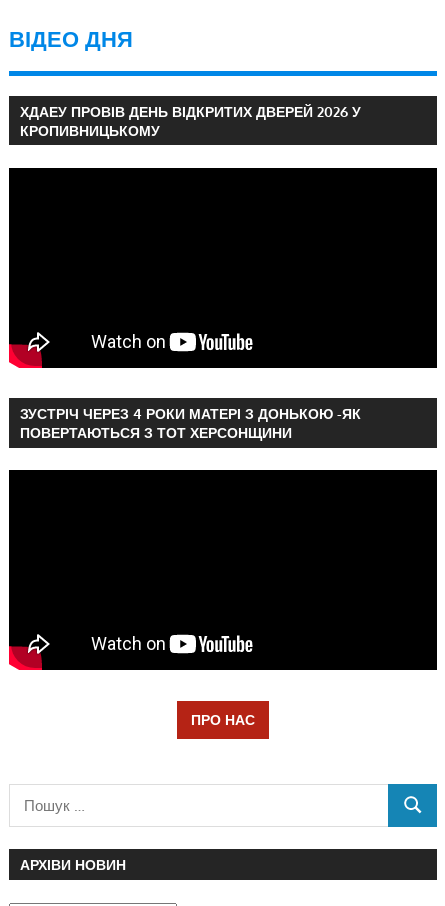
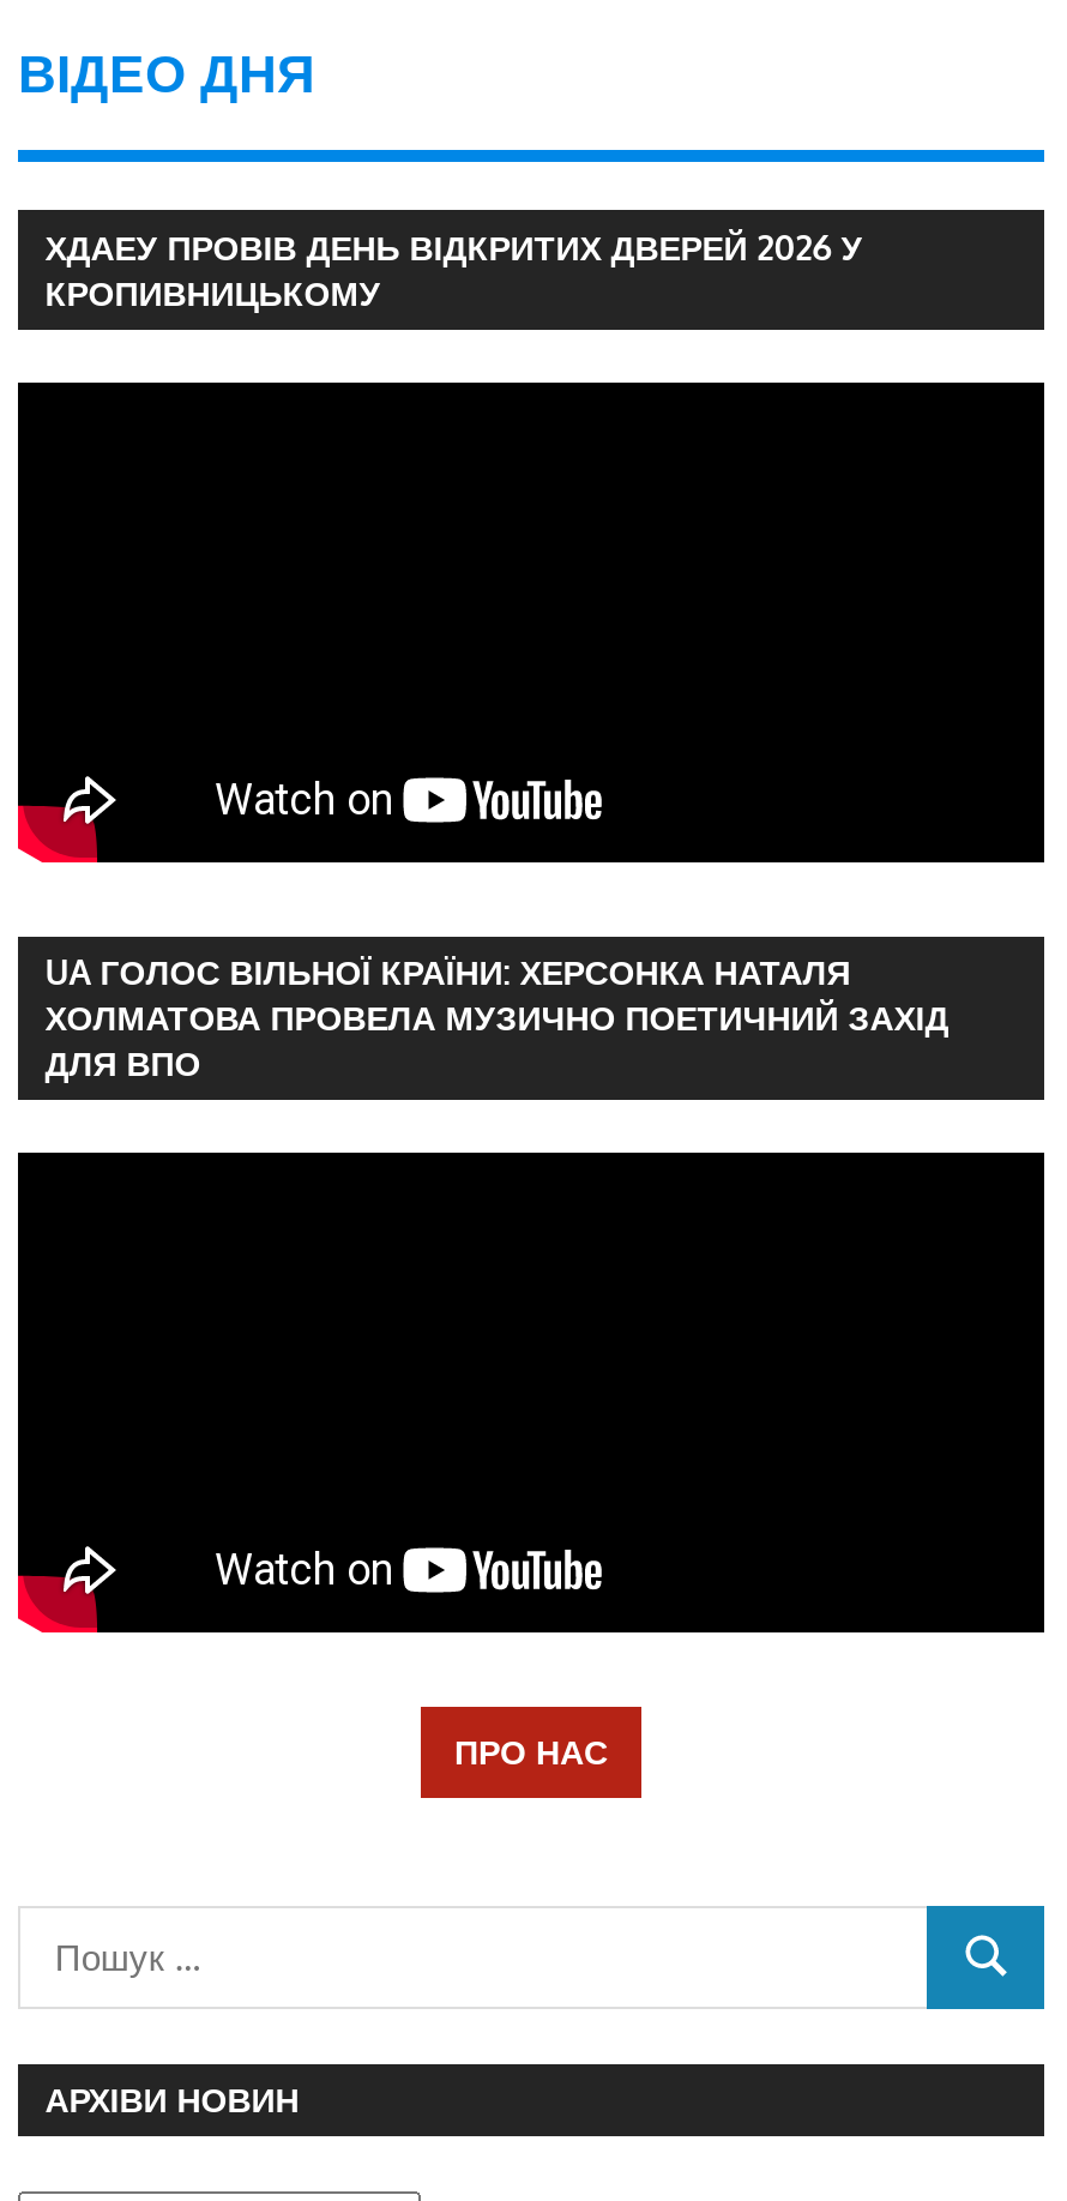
[20,405,361,441] ЗУСТРІЧ ЧЕРЕЗ 4 РОКИ МАТЕРІ З ДОНЬКОЮ -ЯК | ПОВЕРТАЮТЬСЯ З ТОТ ХЕРСОНЩИНИ -> [45,951,949,1083] UA ГОЛОС ВІЛЬНОЇ КРАЇНИ: ХЕРСОНКА НАТАЛЯ | ХОЛМАТОВА ПРОВЕЛА МУЗИЧНО ПОЕТИЧНИЙ ЗАХІД | ДЛЯ ВПО

